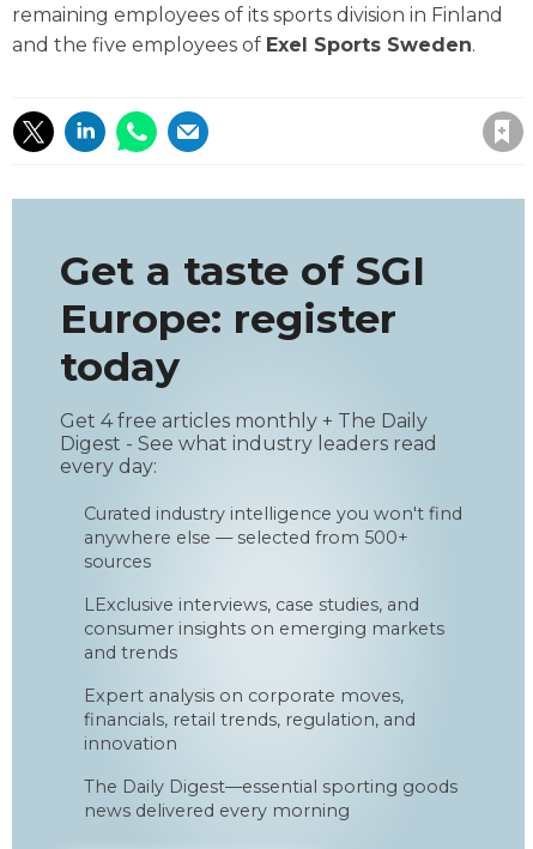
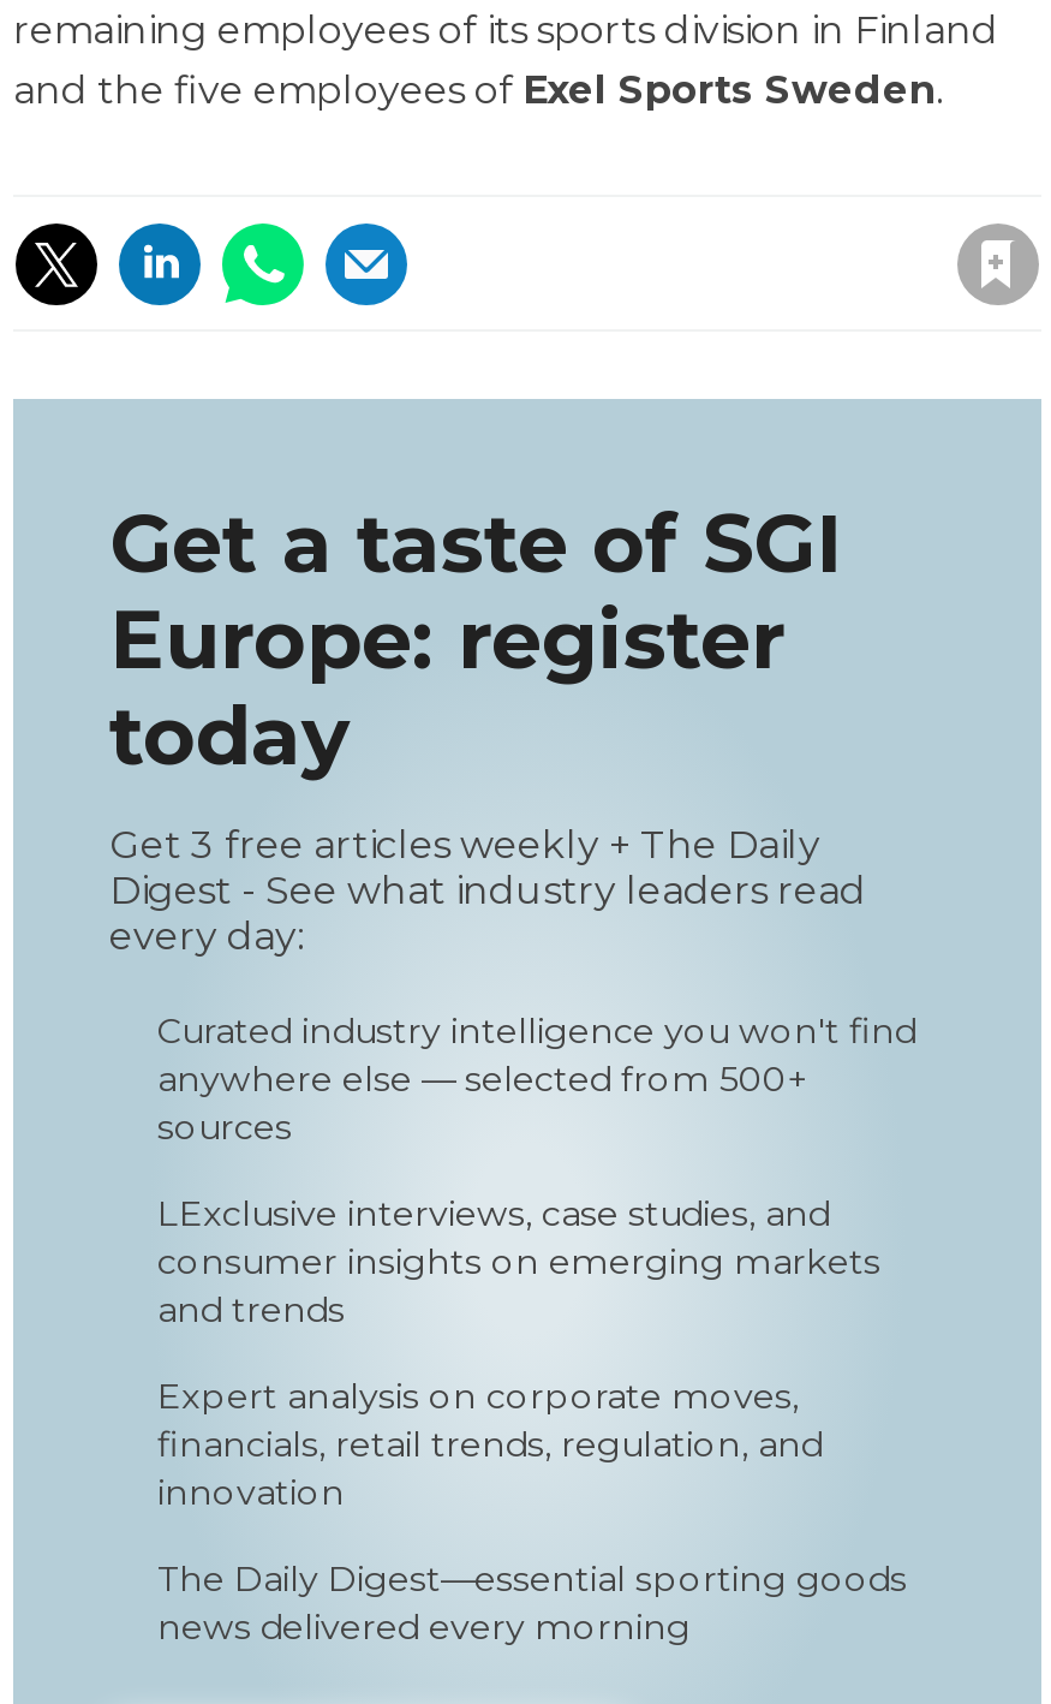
[60,410,428,432] Get 4 free articles monthly + The Daily -> [109,822,820,868] Get 3 free articles weekly + The Daily

